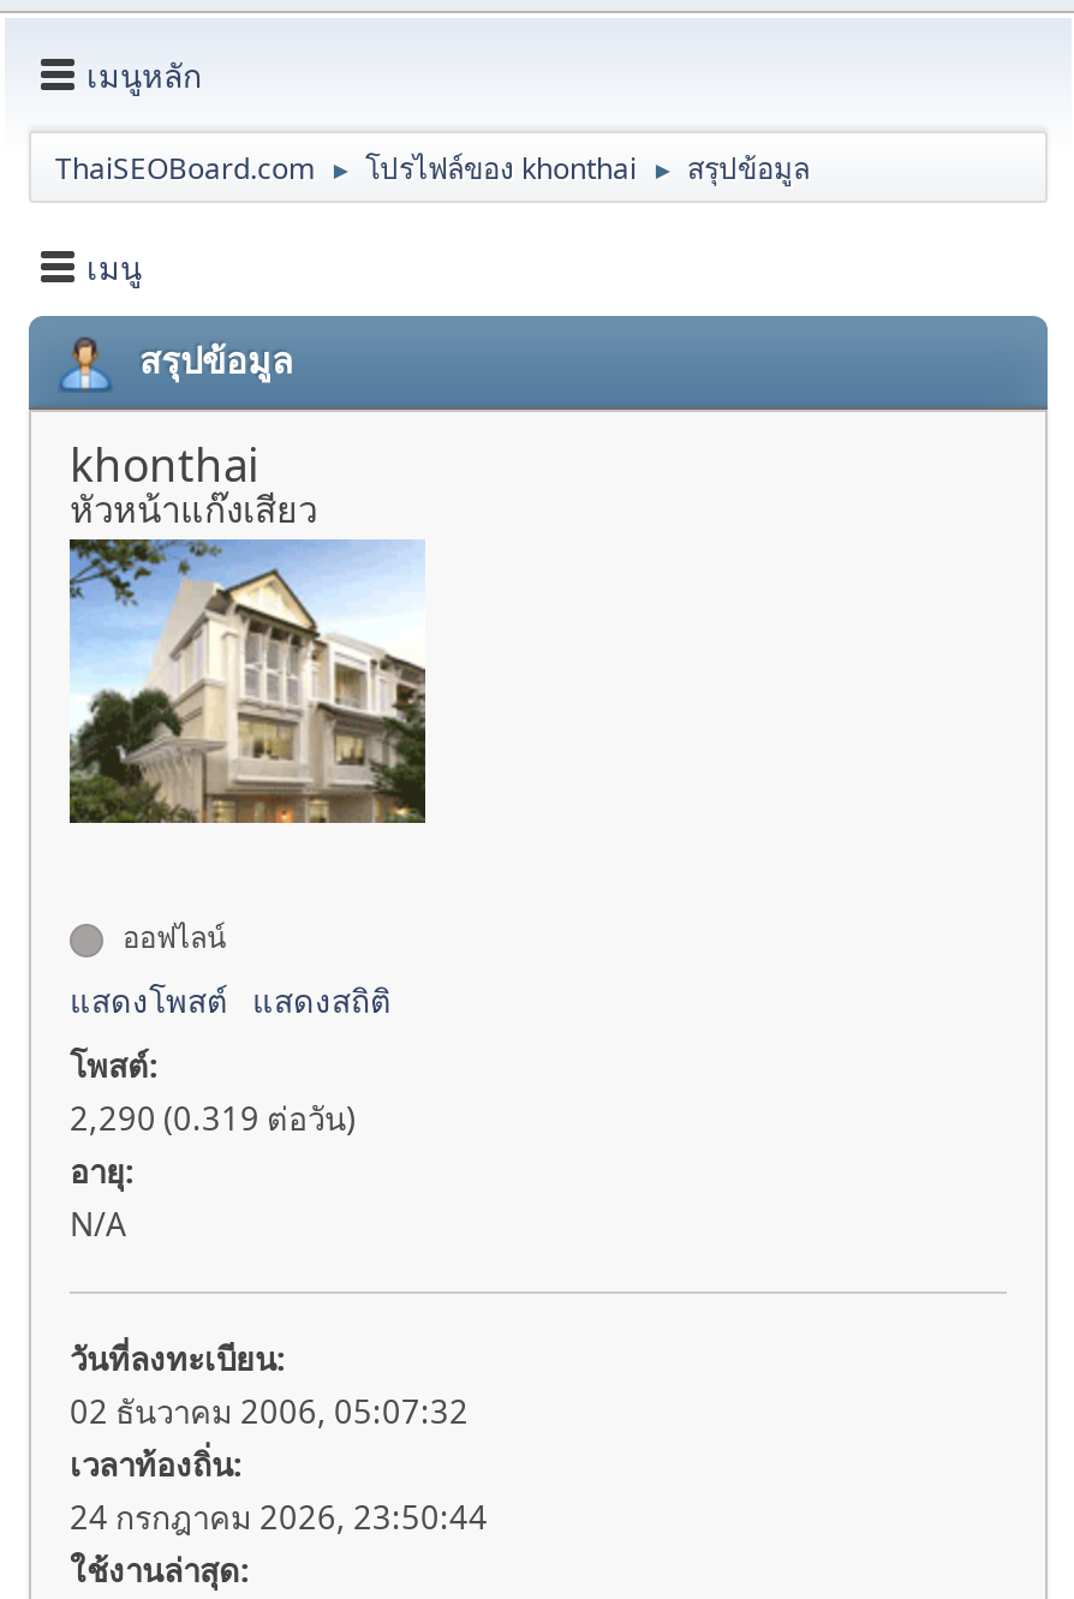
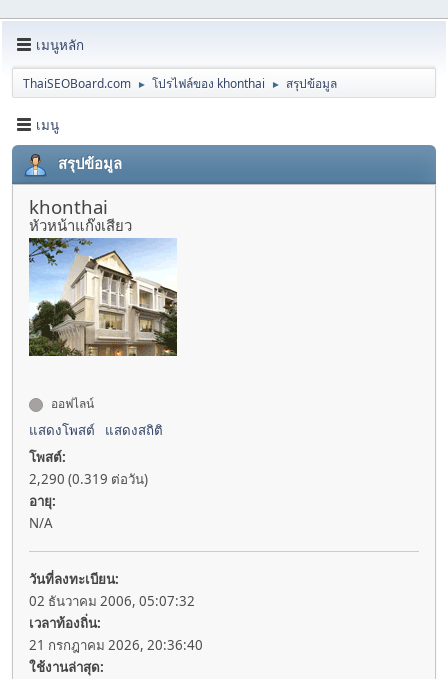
[70,1496,488,1539] 24 กรกฎาคม 2026, 23:50:44 -> [29,636,203,654] 21 กรกฎาคม 2026, 20:36:40

